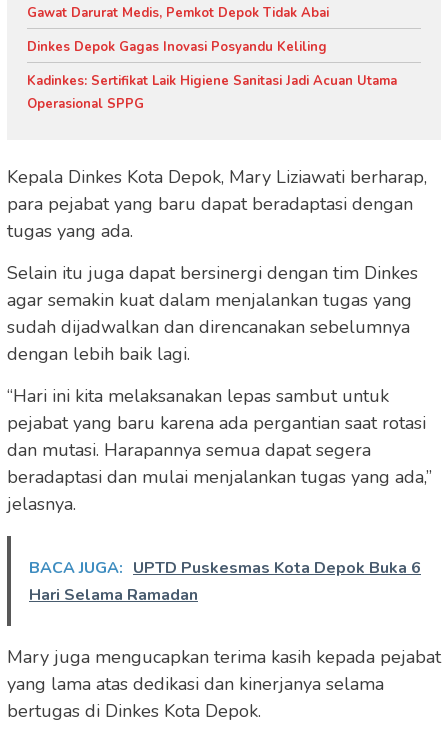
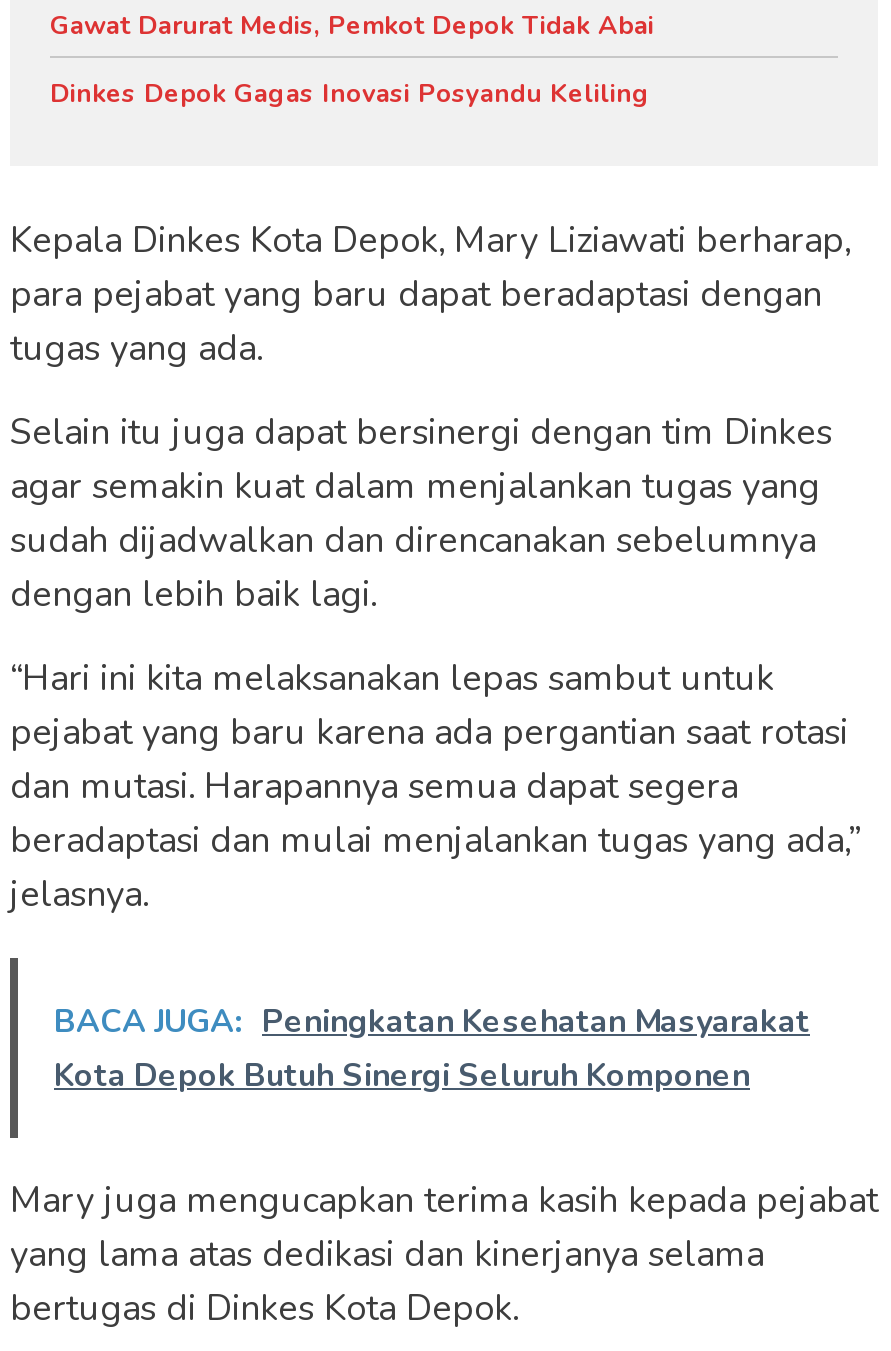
[27,71,397,112] Kadinkes: Sertifikat Laik Higiene Sanitasi Jadi Acuan Utama | Operasional SPPG -> none
[29,557,421,606] BACA JUGA: UPTD Puskesmas Kota Depok Buka 6 | Hari Selama Ramadan -> [54,1000,810,1098] BACA JUGA: Peningkatan Kesehatan Masyarakat | Kota Depok Butuh Sinergi Seluruh Komponen

